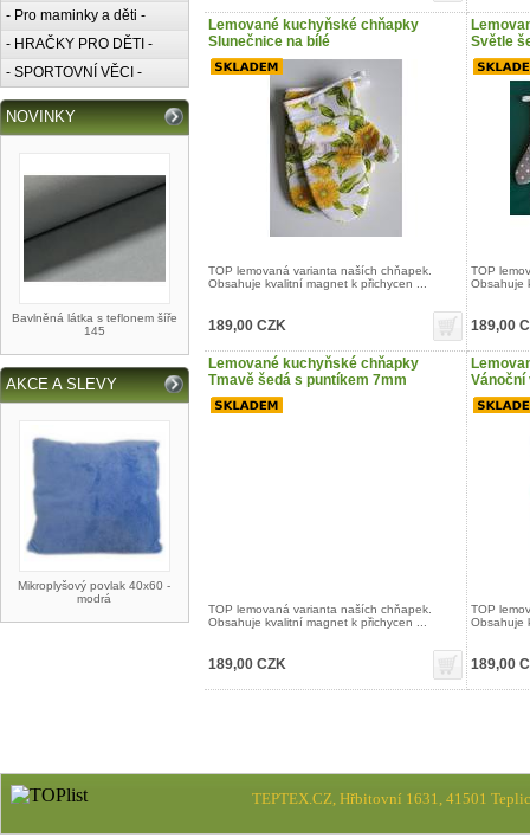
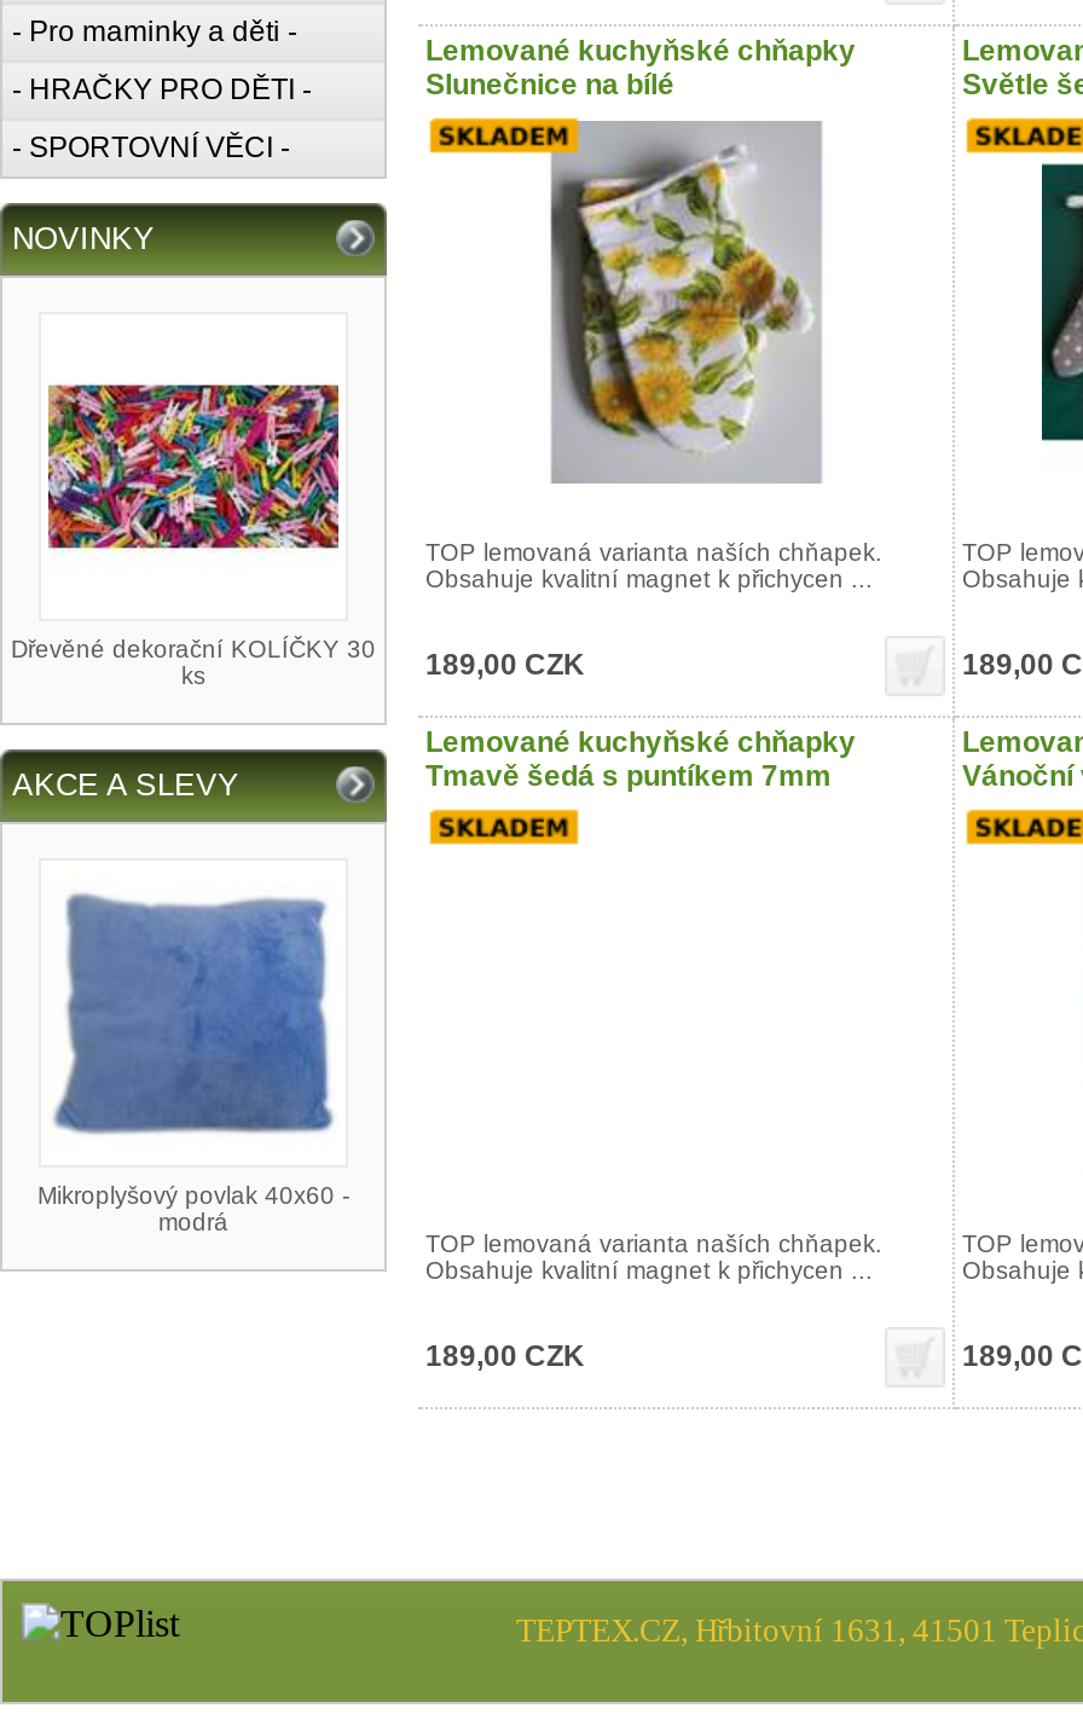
[12,174,177,337] [image] | Bavlněná látka s teflonem šíře | 145 -> [11,358,376,689] [image] | Dřevěné dekorační KOLÍČKY 30 | ks

